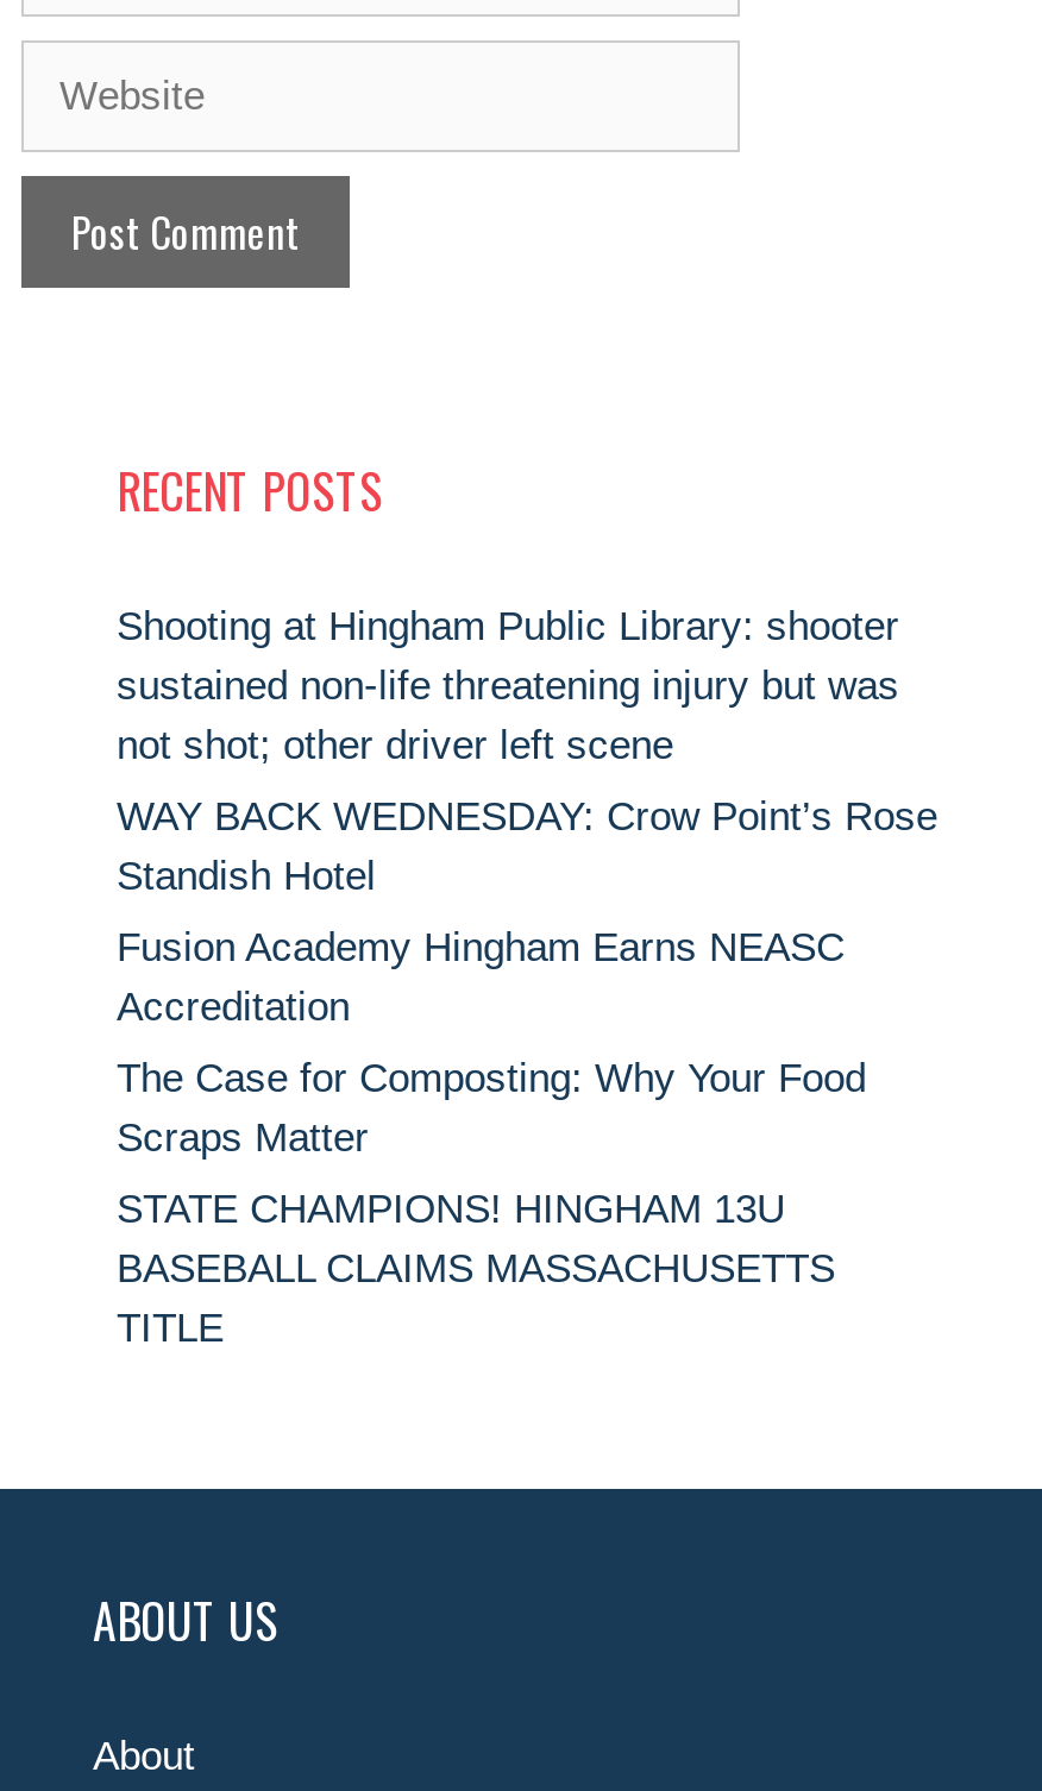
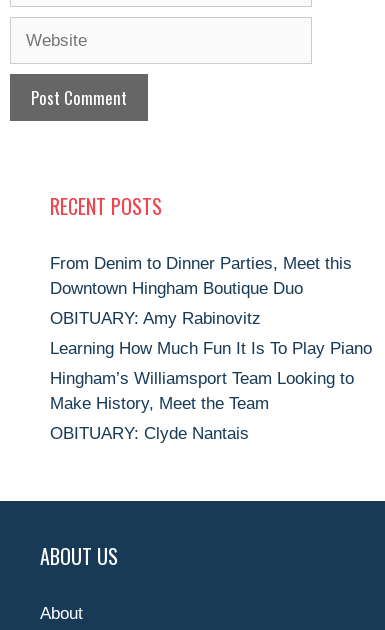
[117,604,899,768] Shooting at Hingham Public Library: shooter | sustained non-life threatening injury but was | not shot; other driver left scene -> [50,254,352,298] From Denim to Dinner Parties, Meet this | Downtown Hingham Boutique Duo
[117,794,937,899] WAY BACK WEDNESDAY: Crow Point’s Rose | Standish Hotel -> [50,309,261,328] OBITUARY: Amy Rabinovitz
[117,925,845,1029] Fusion Academy Hingham Earns NEASC | Accreditation -> [50,339,372,358] Learning How Much Fun It Is To Play Piano
[117,1056,866,1160] The Case for Composting: Why Your Food | Scraps Matter -> [50,369,354,413] Hingham’s Williamsport Team Looking to | Make History, Meet the Team
[117,1186,835,1351] STATE CHAMPIONS! HINGHAM 13U | BASEBALL CLAIMS MASSACHUSETTS | TITLE -> [50,424,249,443] OBITUARY: Clyde Nantais

